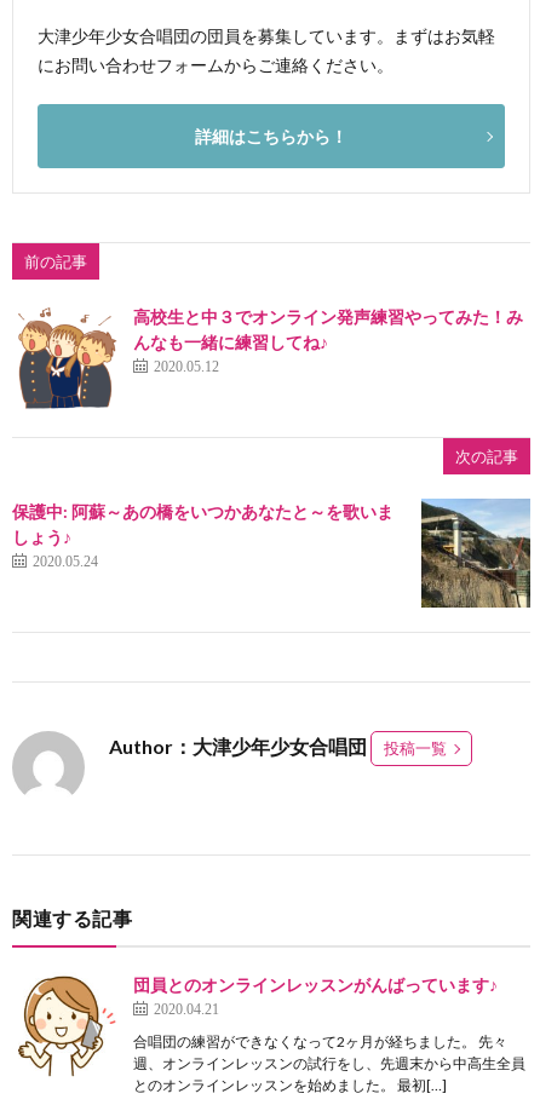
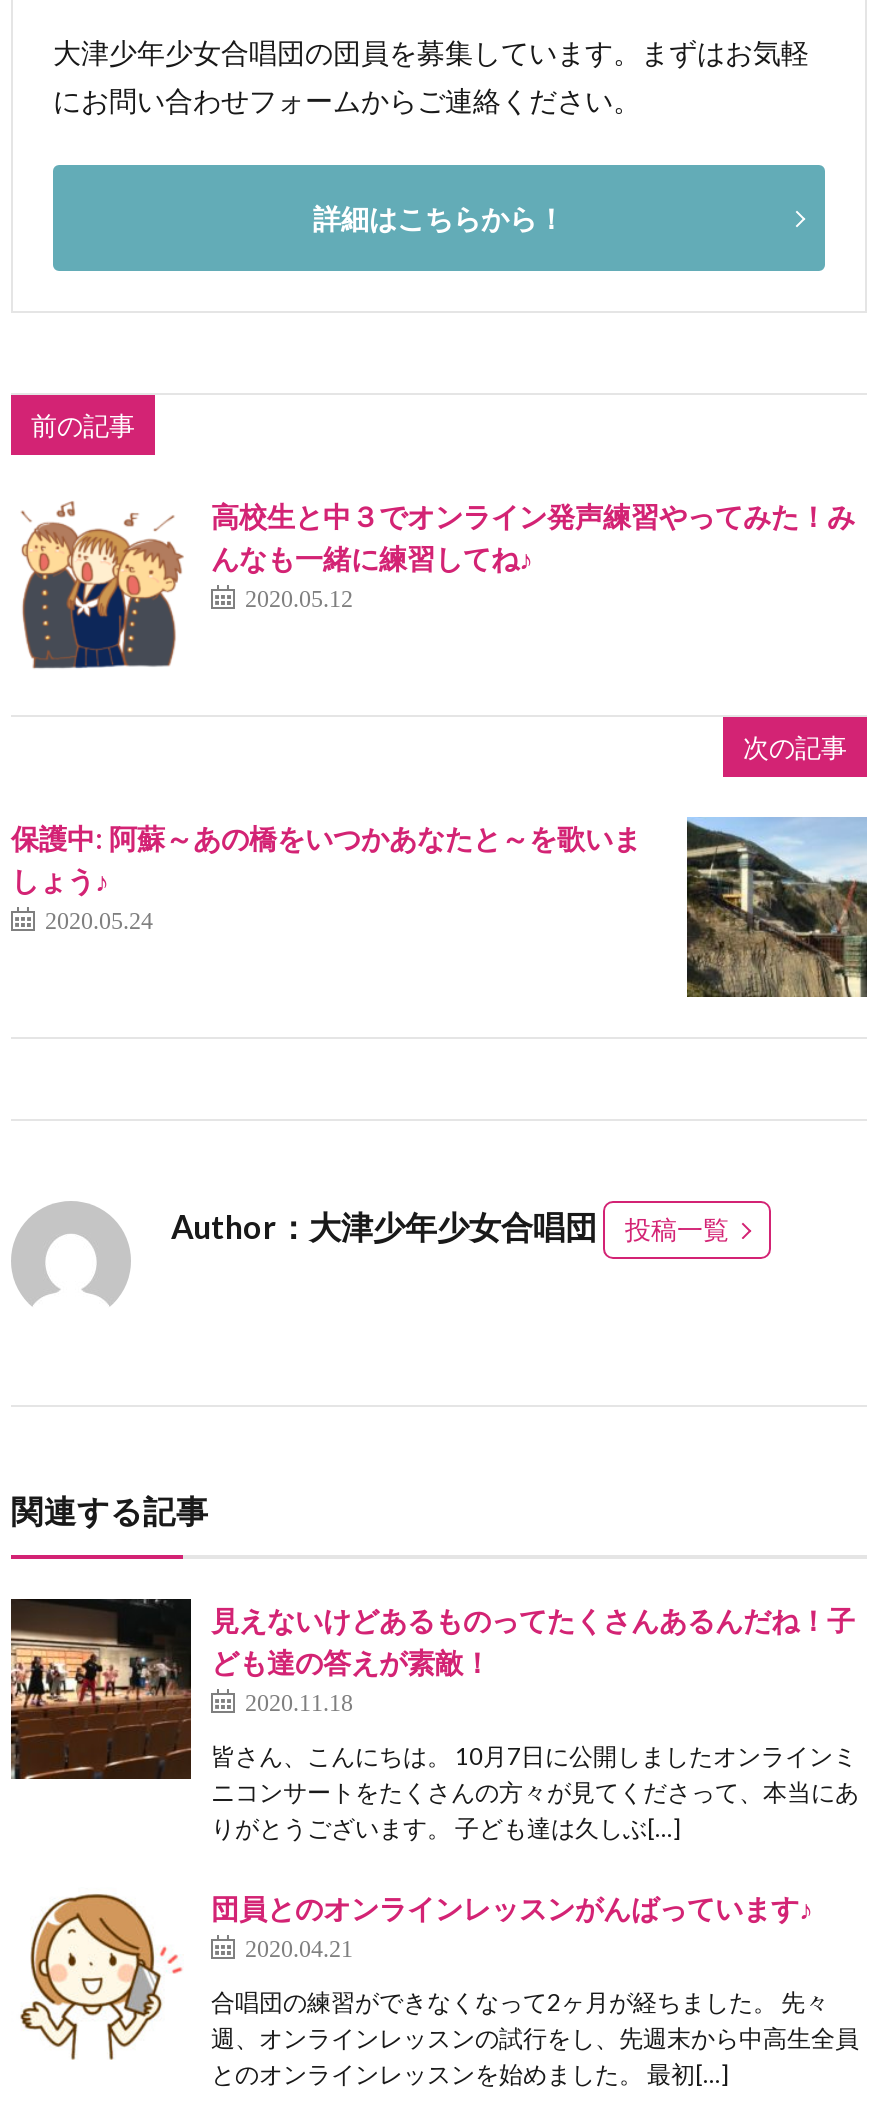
none -> [9,1597,859,1843] [image] | 見えないけどあるものってたくさんあるんだね！子 | ども達の答えが素敵！ | 2020.11.18 | 皆さん、こんにちは。 10月7日に公開しましたオンラインミ | ニコンサートをたくさんの方々が見てくださって、本当にあ | りがとうございます。 子ども達は久しぶ[…]

